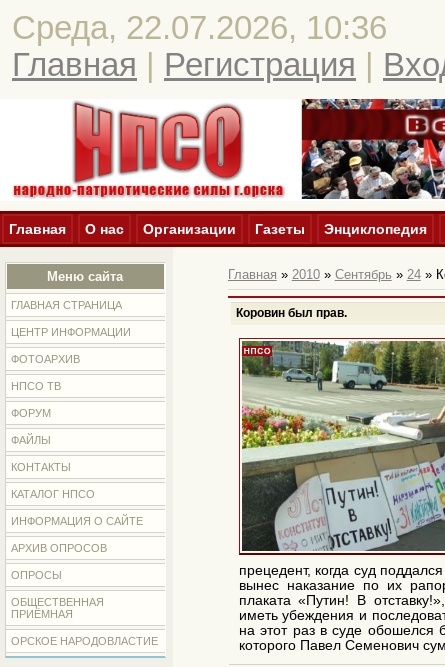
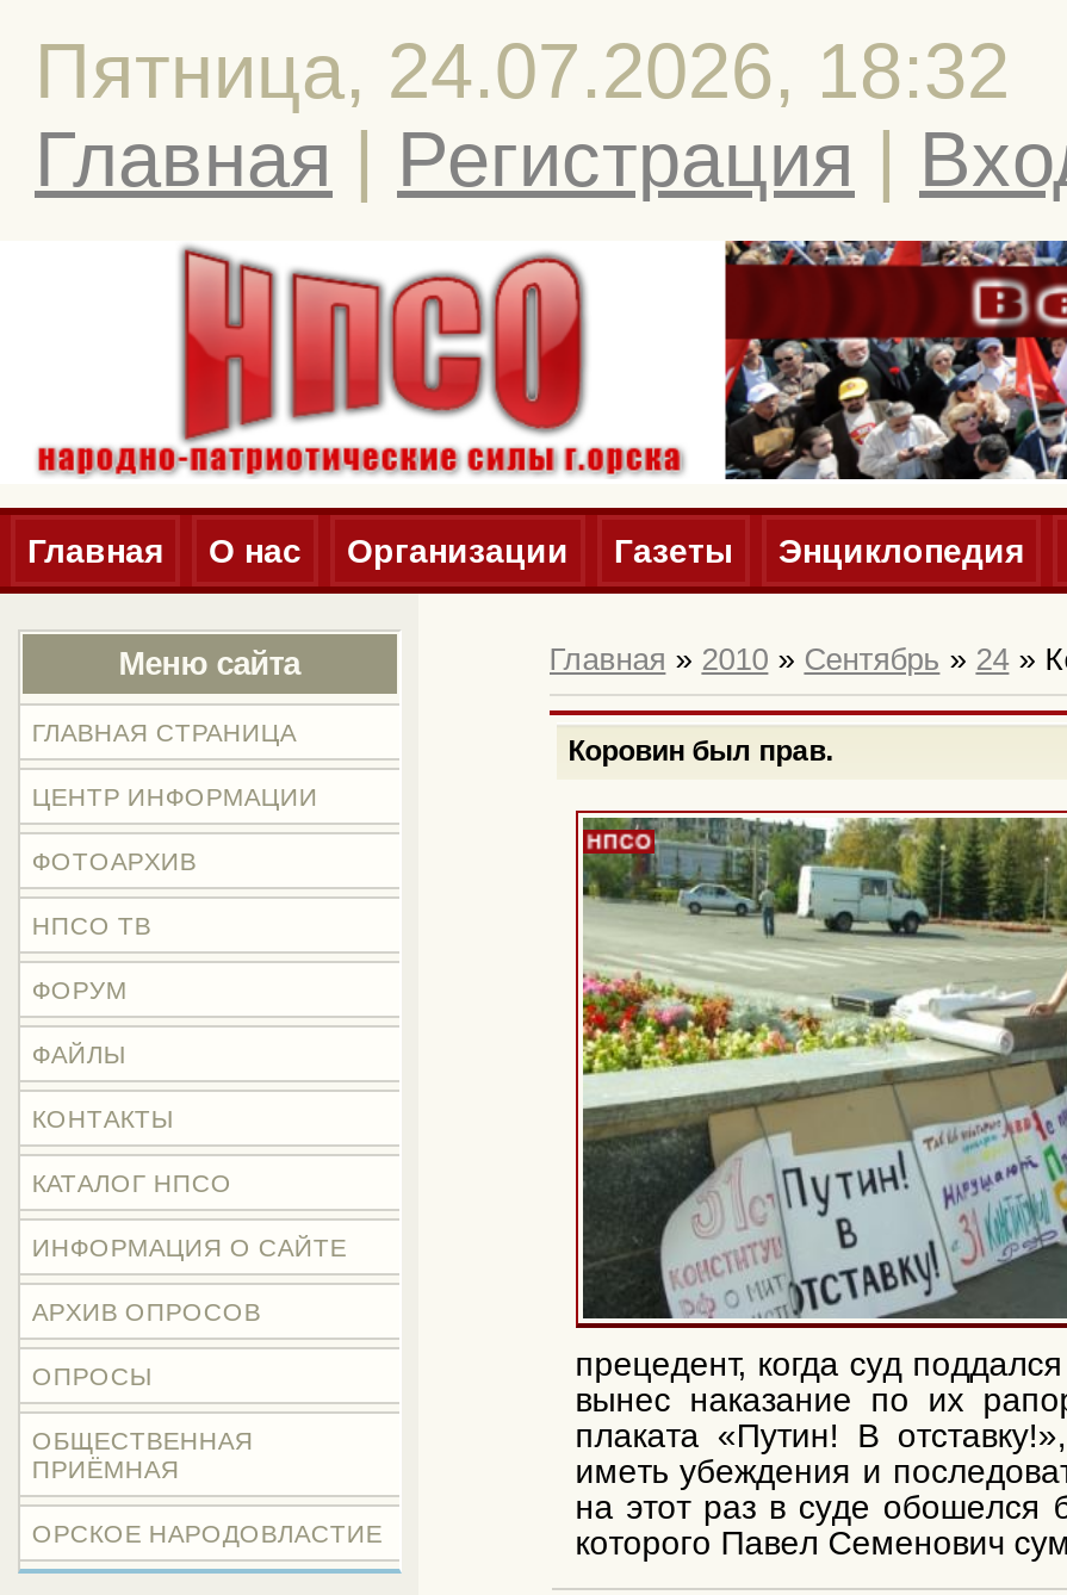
[12,10,387,46] Среда, 22.07.2026, 10:36 -> [35,29,1010,114] Пятница, 24.07.2026, 18:32

